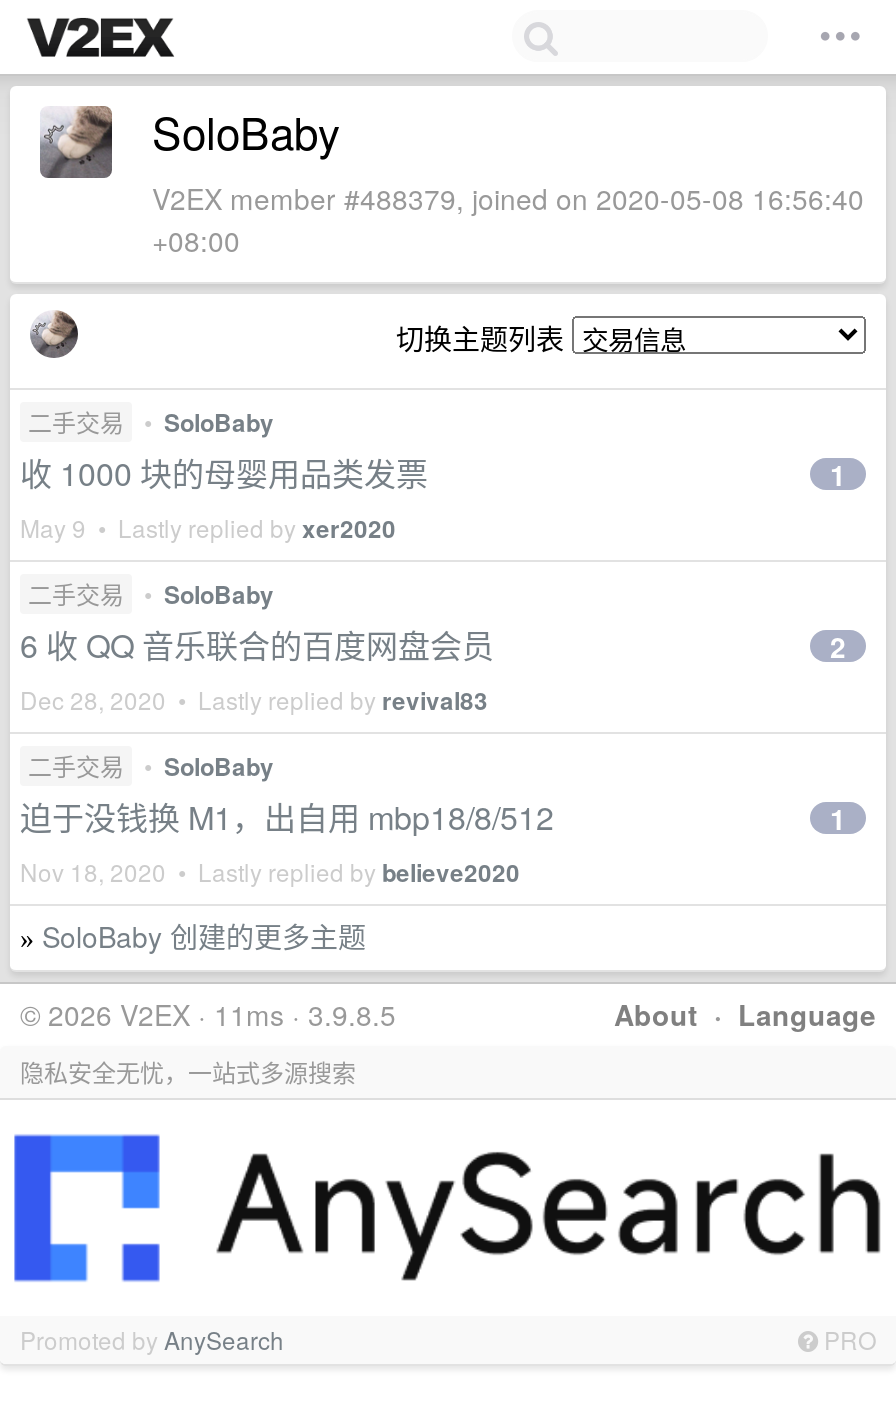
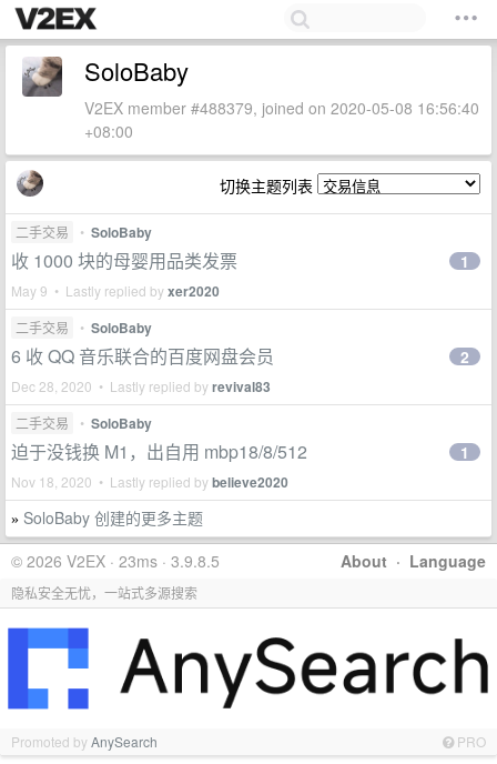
[20,994,396,1034] © 2026 V2EX · 11ms · 3.9.8.5 -> [11,550,220,572] © 2026 V2EX · 23ms · 3.9.8.5

